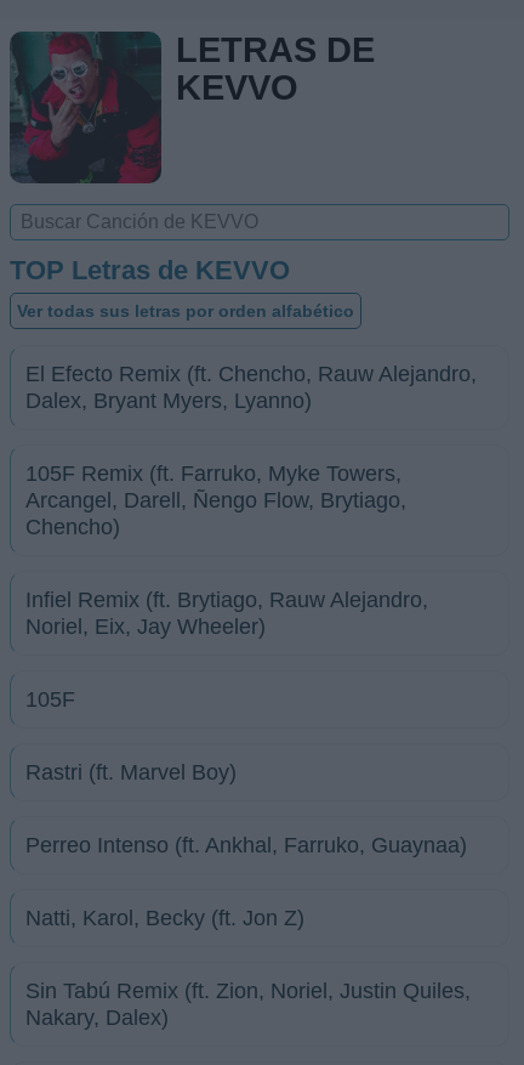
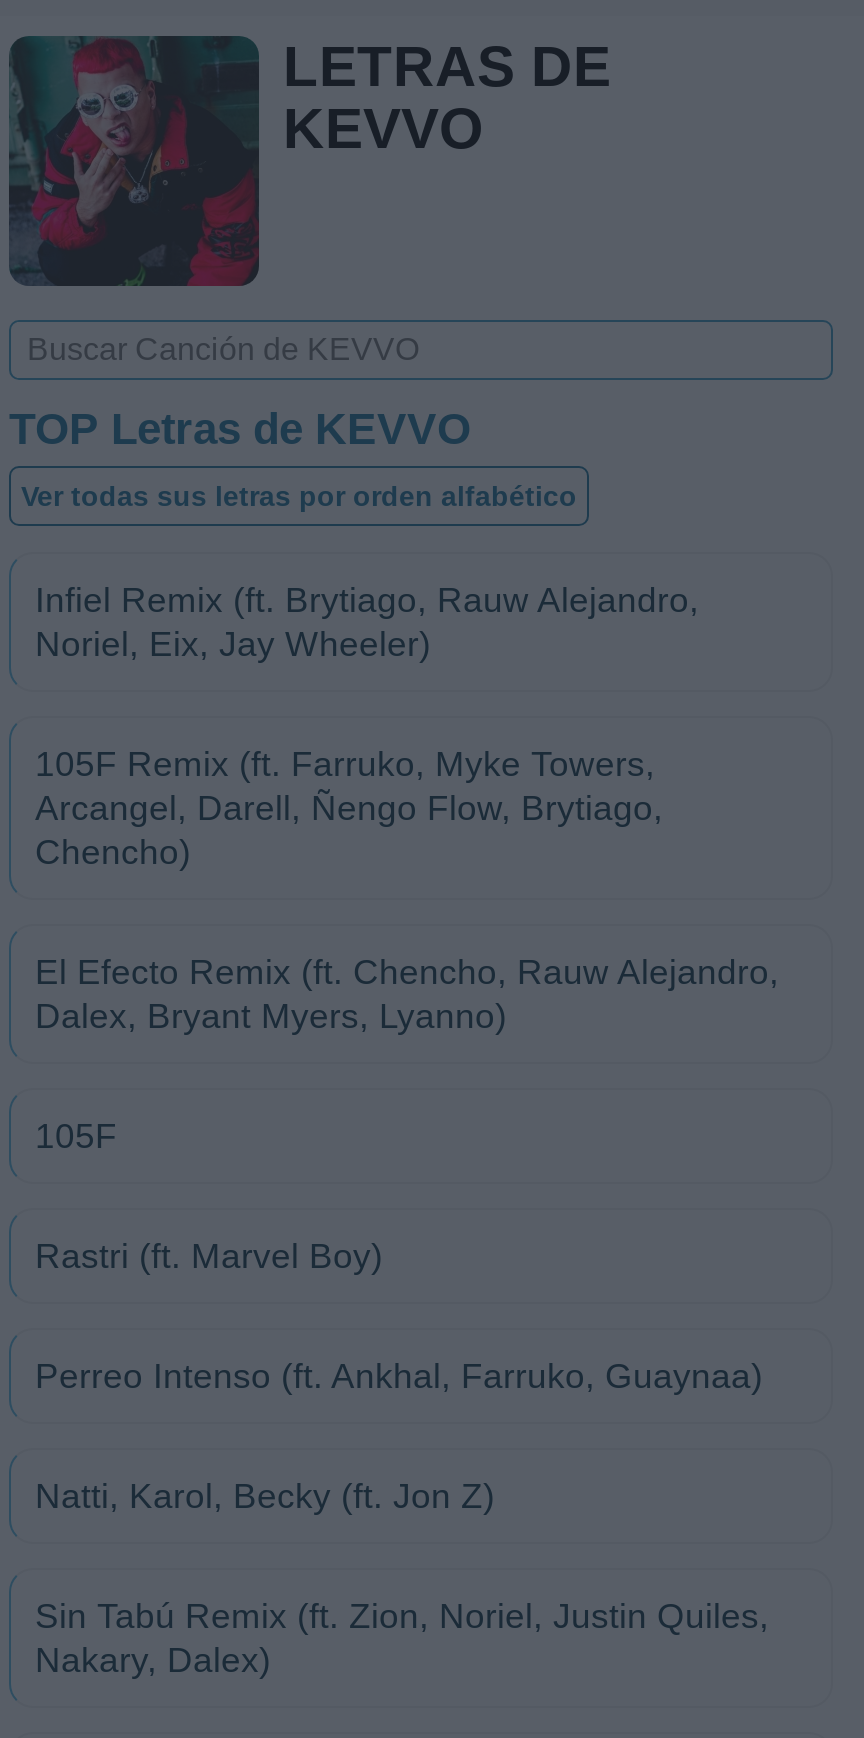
moved [25,362,477,413] -> [35,952,779,1036]: El Efecto Remix (ft. Chencho, Rauw Alejandro, | Dalex, Bryant Myers, Lyanno)
moved [25,588,428,639] -> [35,580,699,664]: Infiel Remix (ft. Brytiago, Rauw Alejandro, | Noriel, Eix, Jay Wheeler)

